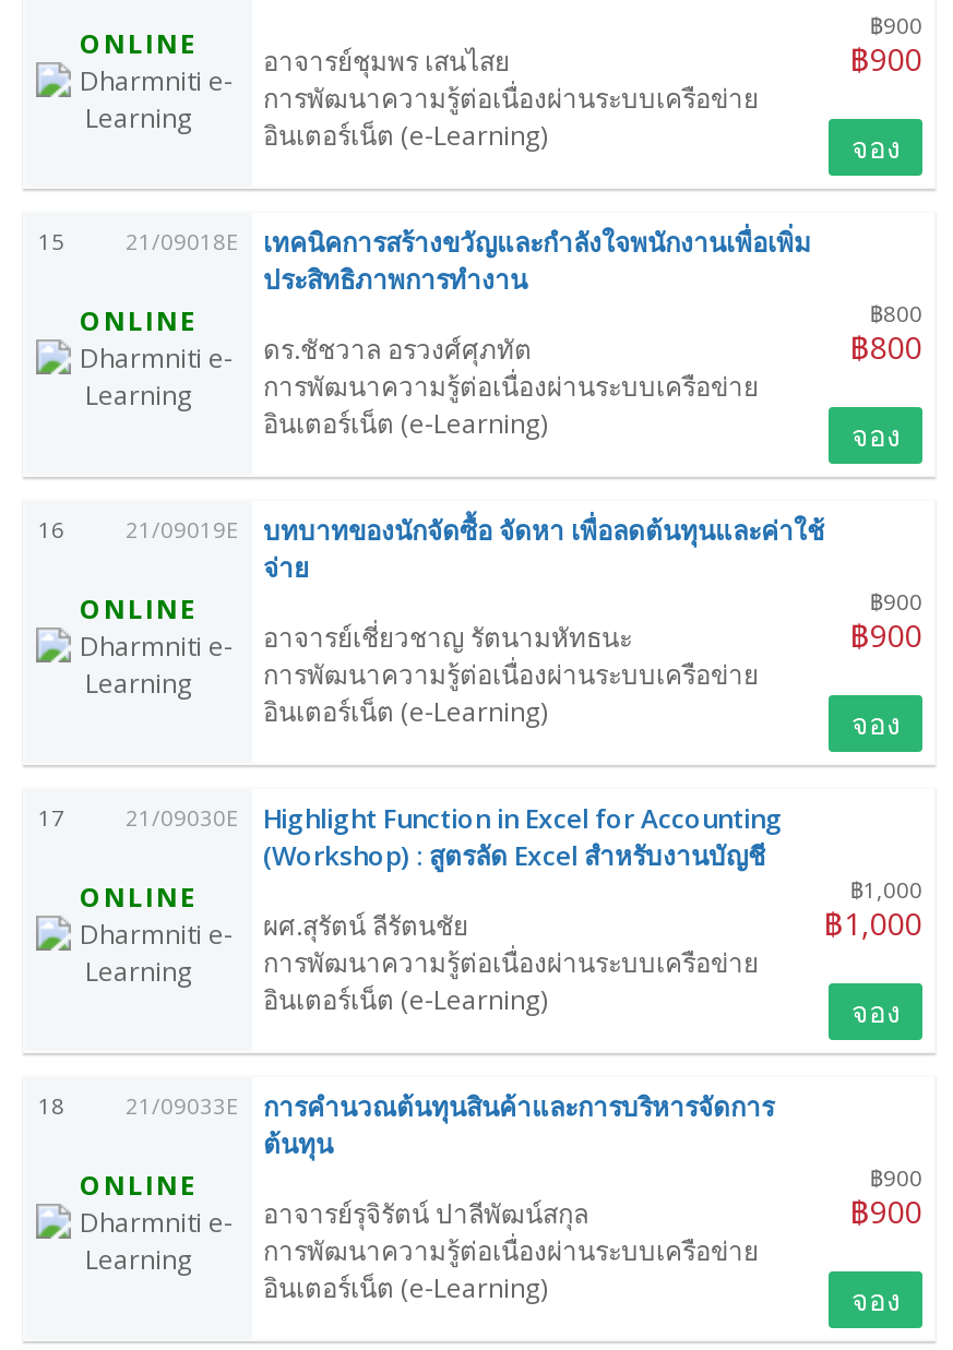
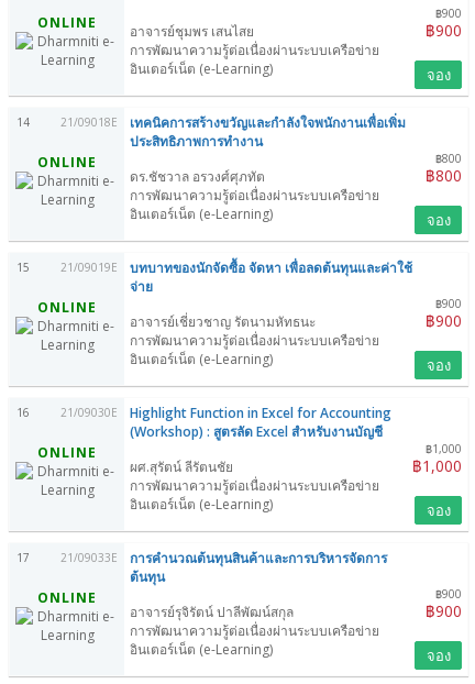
[38,224,811,261] 15 21/09018E เทคนิคการสร้างขวัญและกำลังใจพนักงานเพื่อเพิ่ม -> [16,113,406,132] 14 21/09018E เทคนิคการสร้างขวัญและกำลังใจพนักงานเพื่อเพิ่ม
[38,512,824,549] 16 21/09019E บทบาทของนักจัดซื้อ จัดหา เพื่อลดต้นทุนและค่าใช้ -> [16,258,412,277] 15 21/09019E บทบาทของนักจัดซื้อ จัดหา เพื่อลดต้นทุนและค่าใช้
[38,800,783,837] 17 21/09030E Highlight Function in Excel for Accounting -> [16,404,391,422] 16 21/09030E Highlight Function in Excel for Accounting
[38,1088,774,1125] 18 21/09033E การคำนวณต้นทุนสินค้าและการบริหารจัดการ -> [16,549,387,567] 17 21/09033E การคำนวณต้นทุนสินค้าและการบริหารจัดการ

